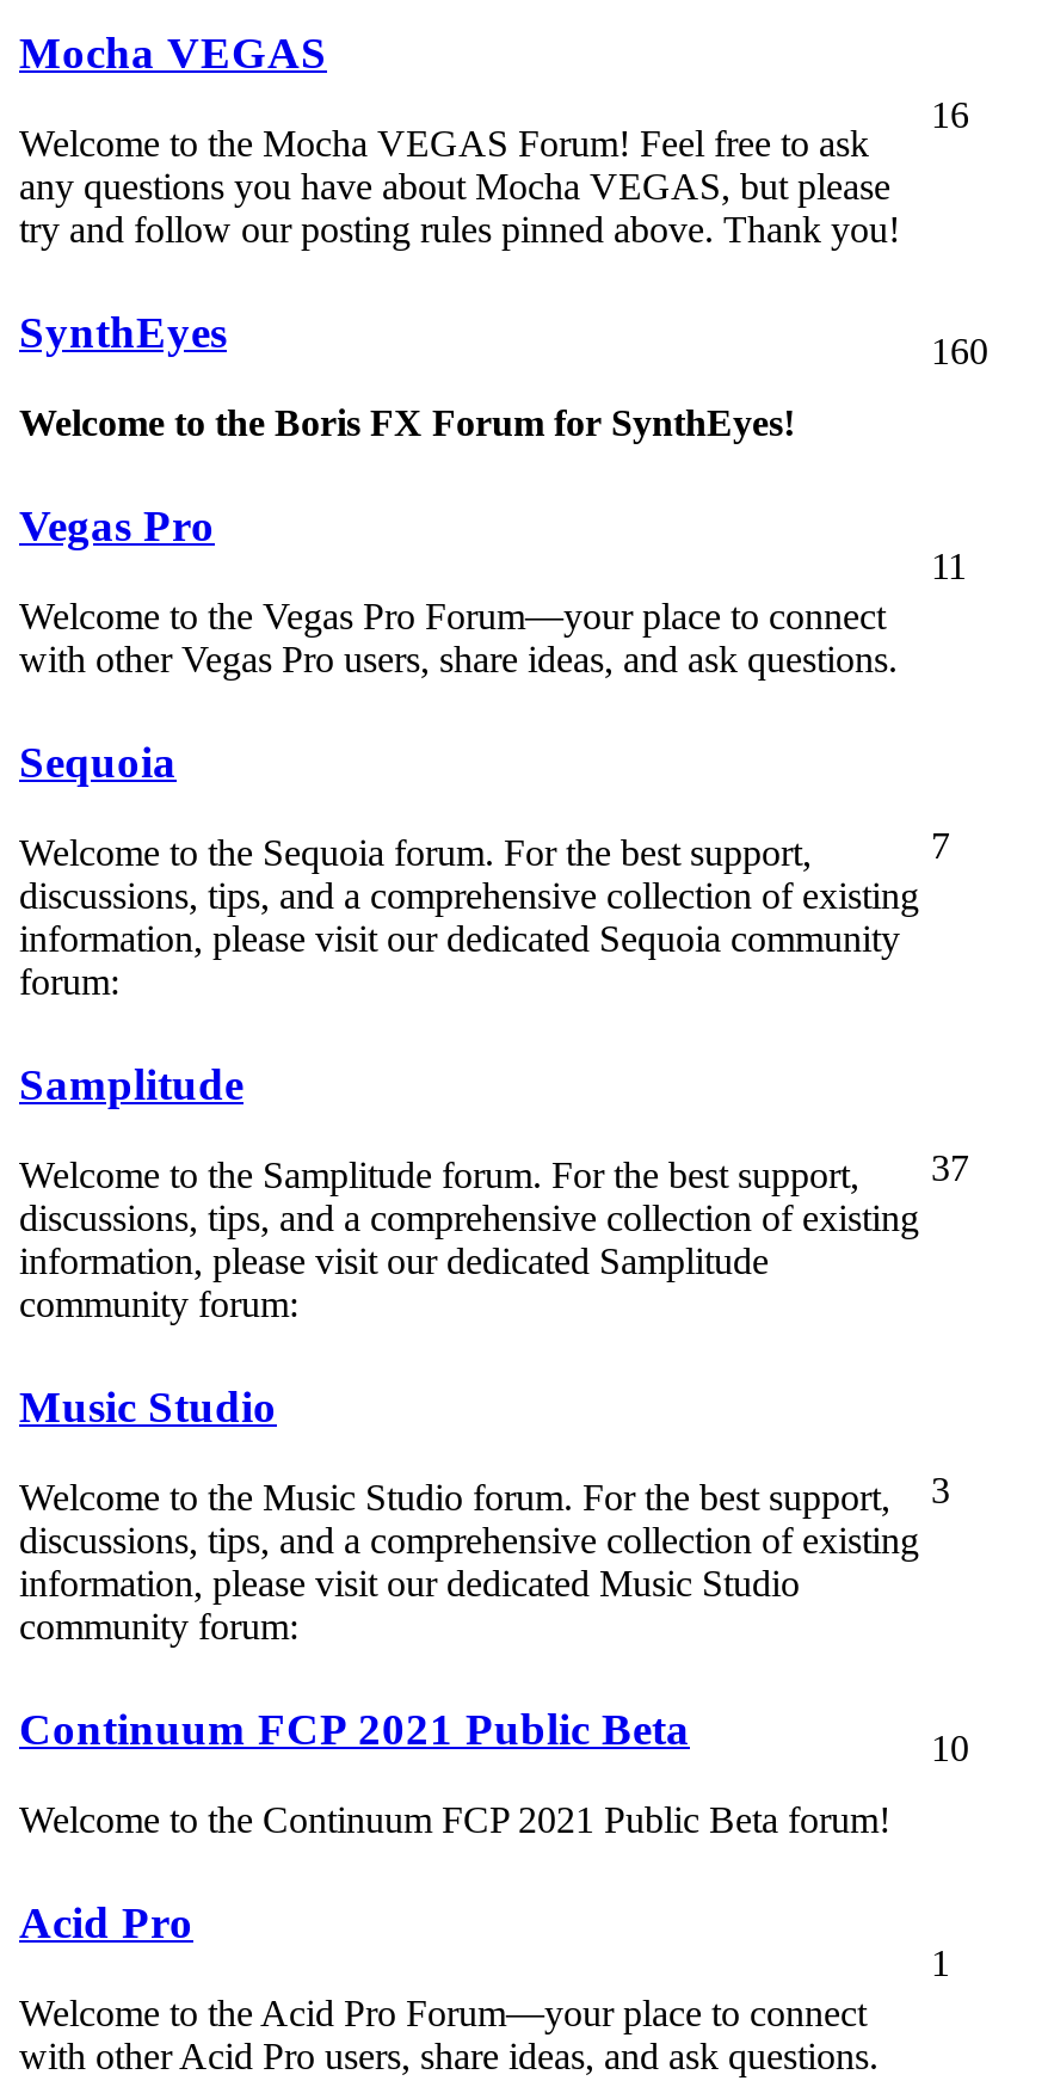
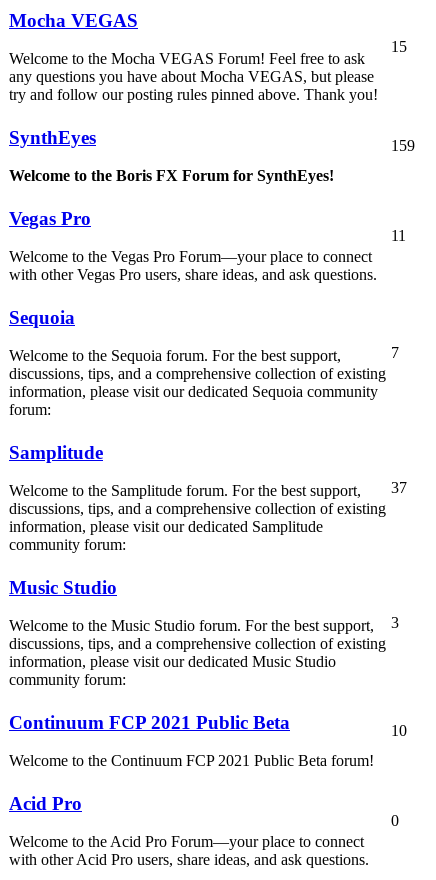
[931,94,969,135] 16 -> [391,38,407,55] 15
[931,331,988,371] 160 -> [391,137,415,154] 159
[931,1943,950,1983] 1 -> [391,812,399,829] 0

